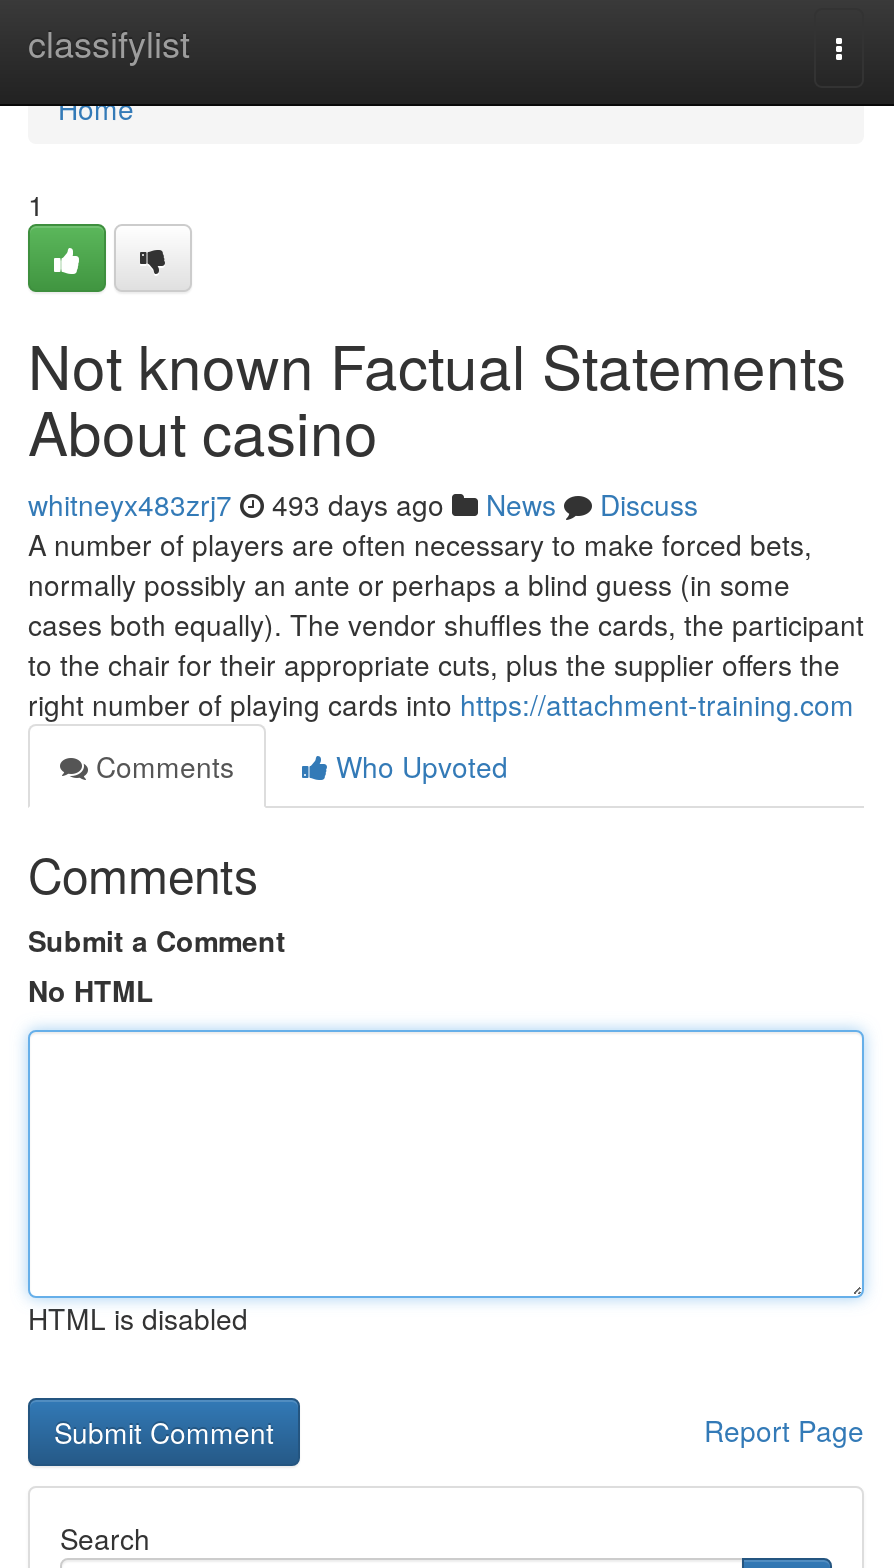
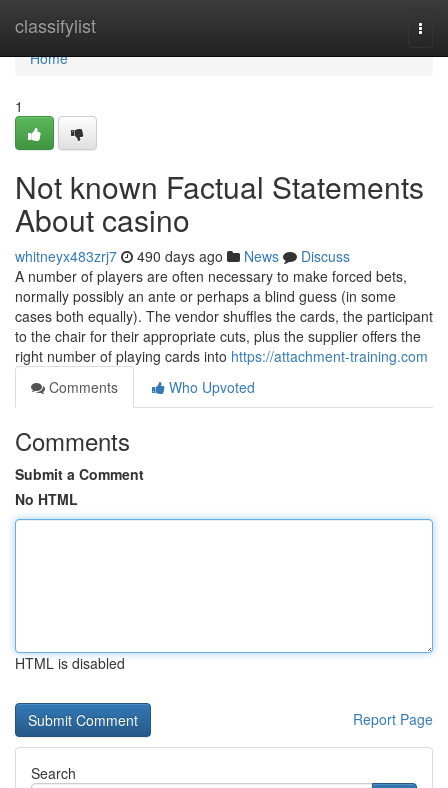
[28,484,698,524] whitneyx483zrj7 493 days ago News Discuss -> [15,246,350,266] whitneyx483zrj7 490 days ago News Discuss

